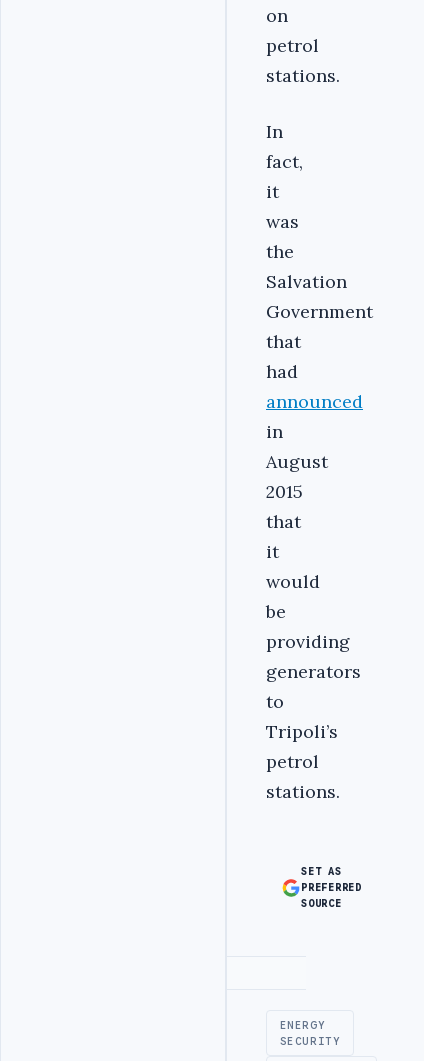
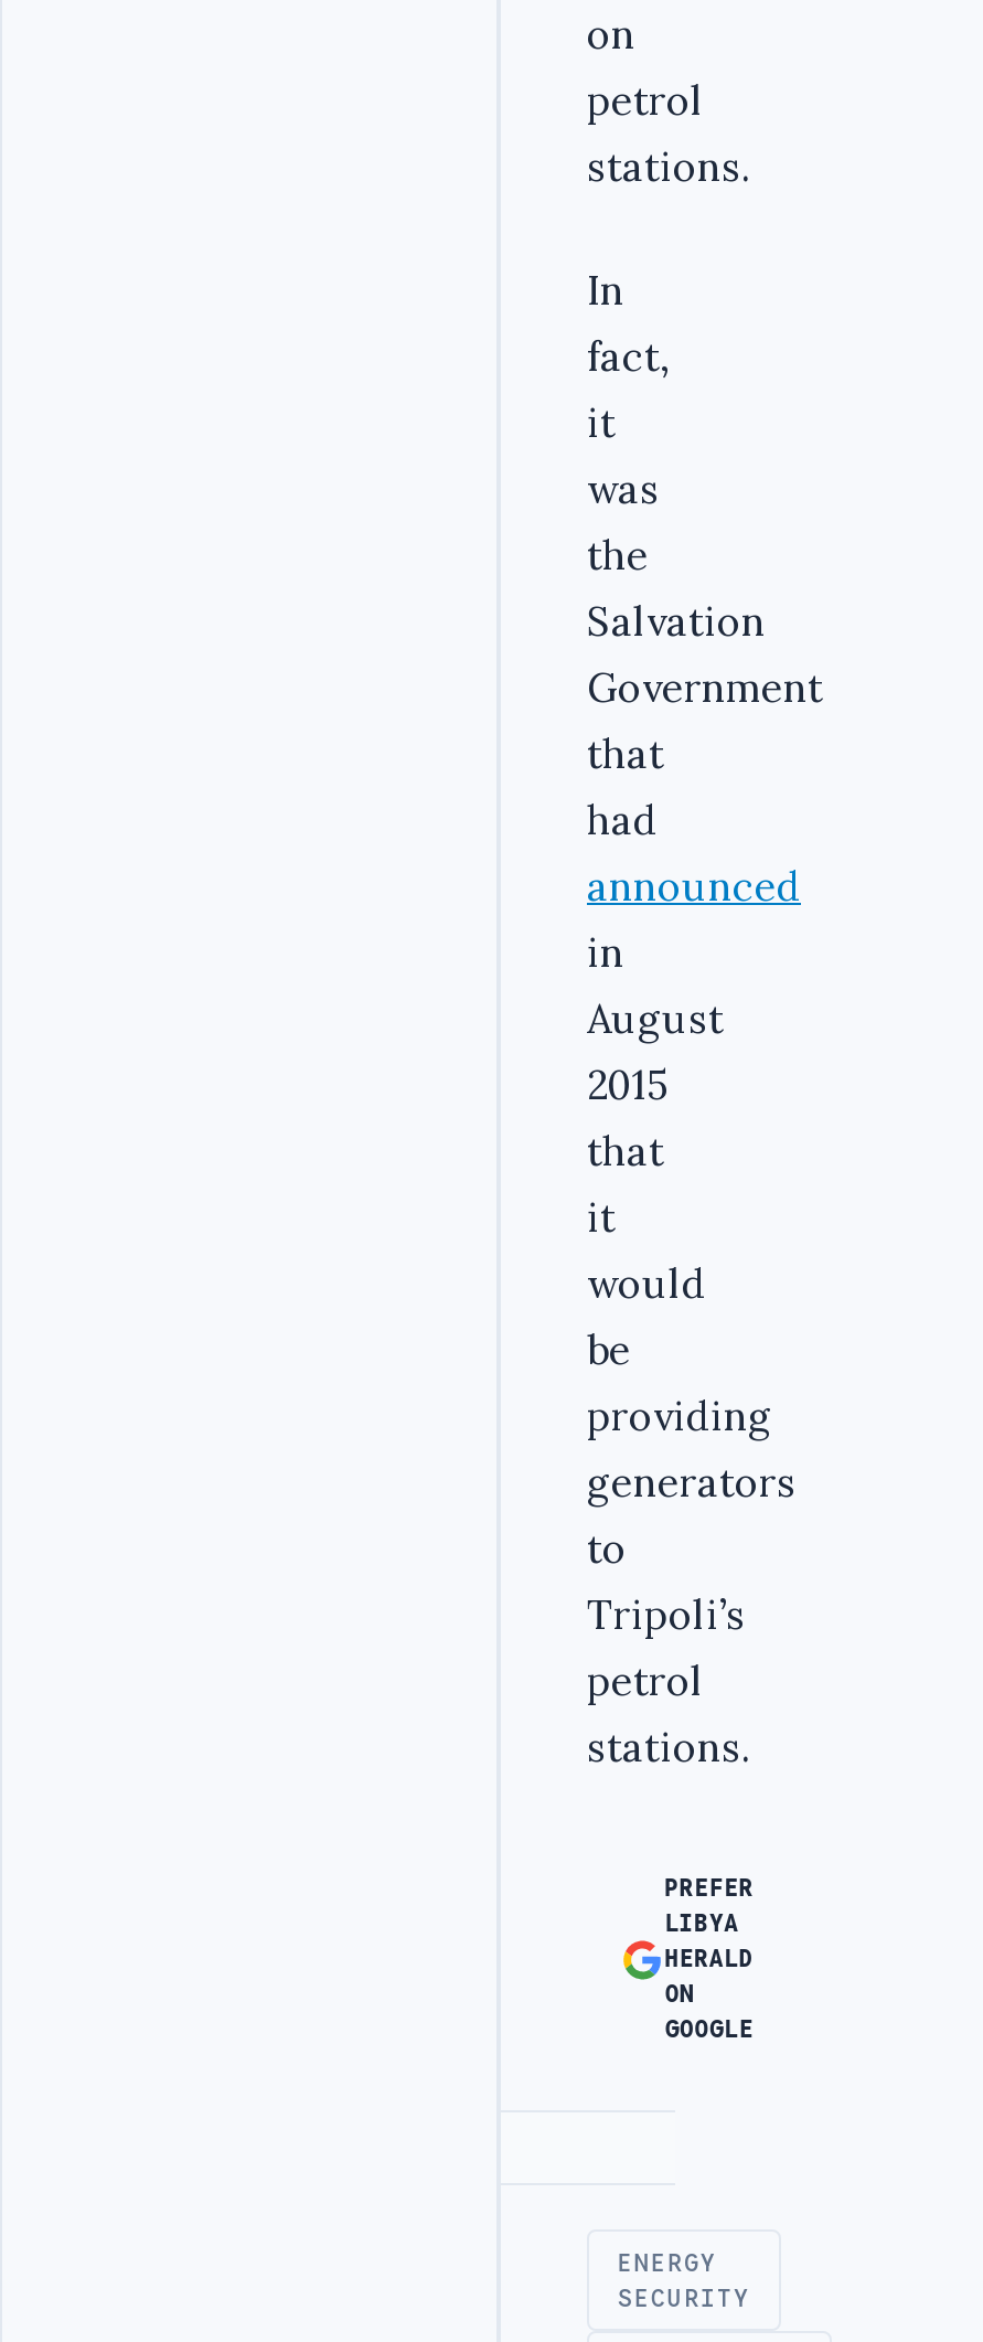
[301,865,362,910] SET AS | PREFERRED | SOURCE -> [665,1873,754,2043] PREFER | LIBYA | HERALD | ON | GOOGLE

